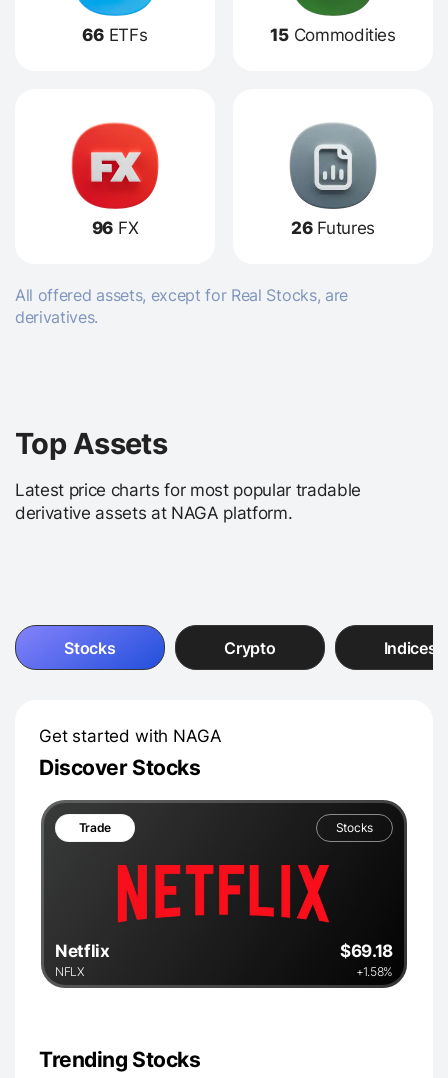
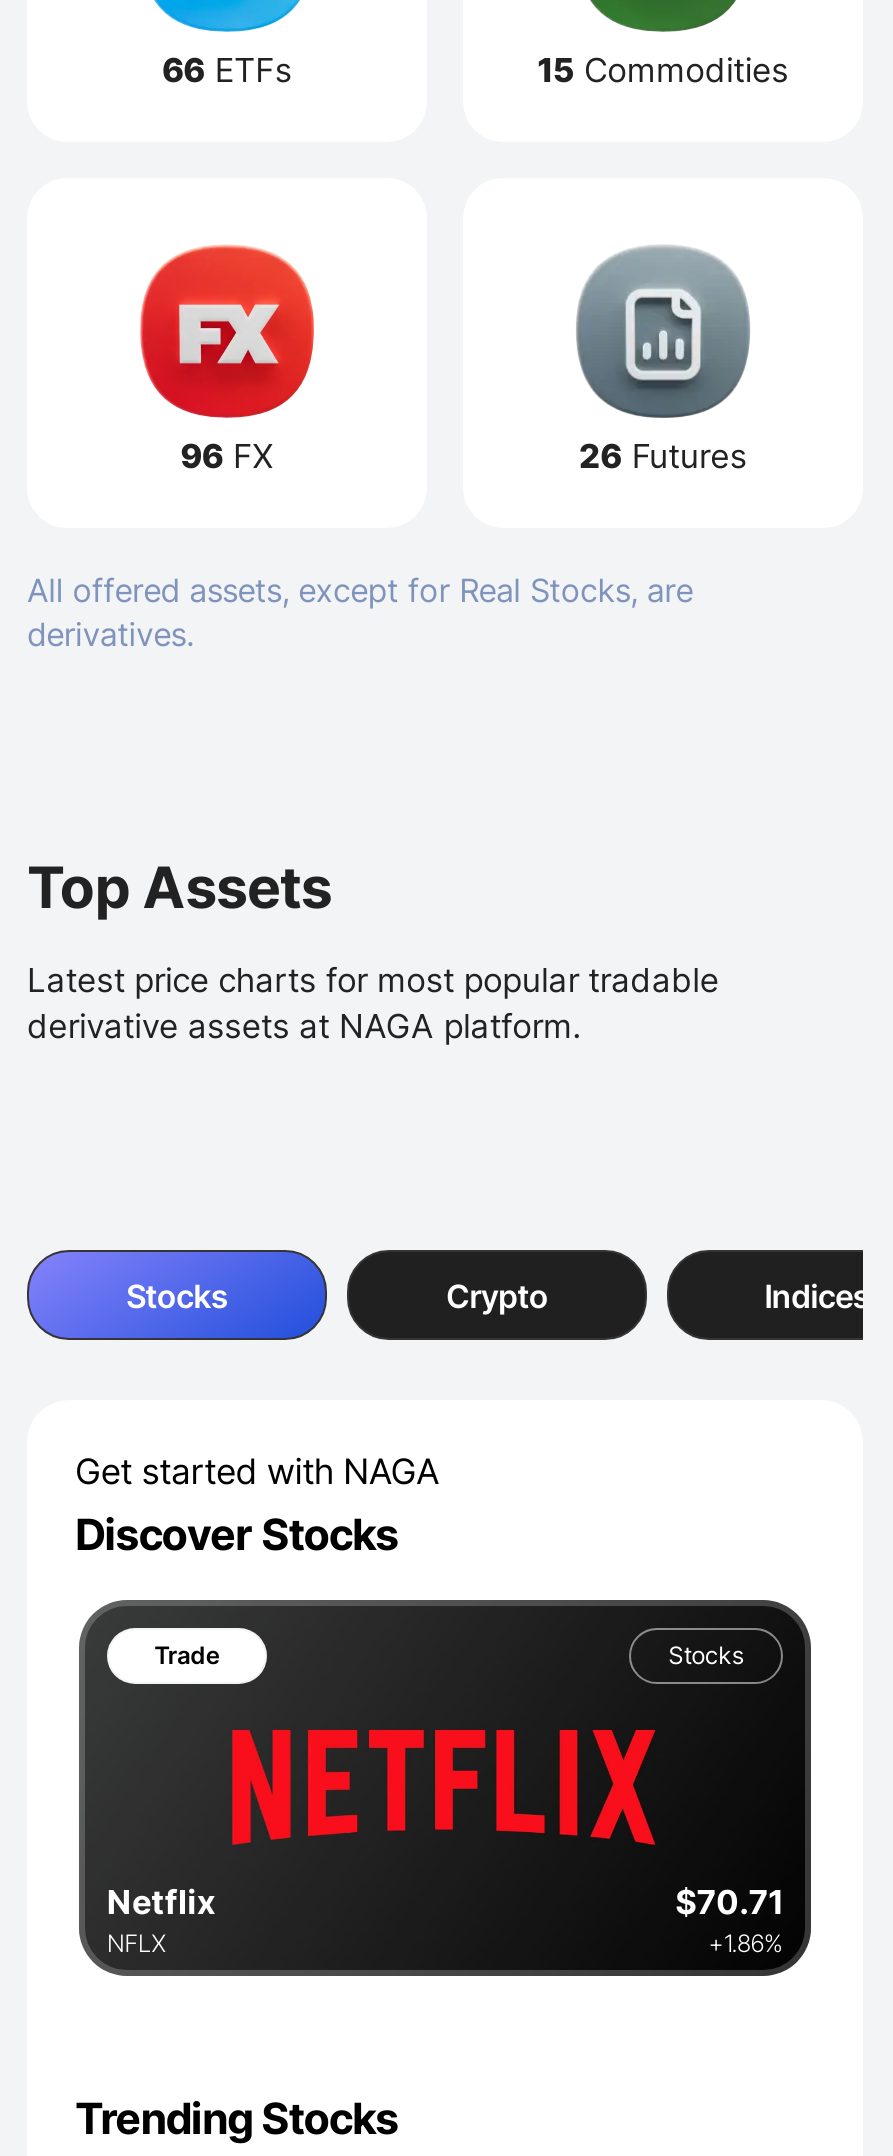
[340,941,393,961] $69.18 -> [675,1883,783,1923] $70.71
[356,964,393,979] +1.58% -> [708,1929,783,1959] +1.86%

